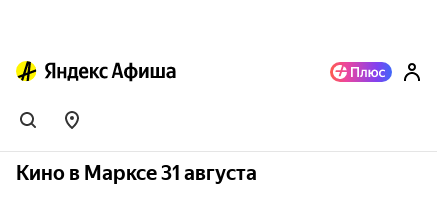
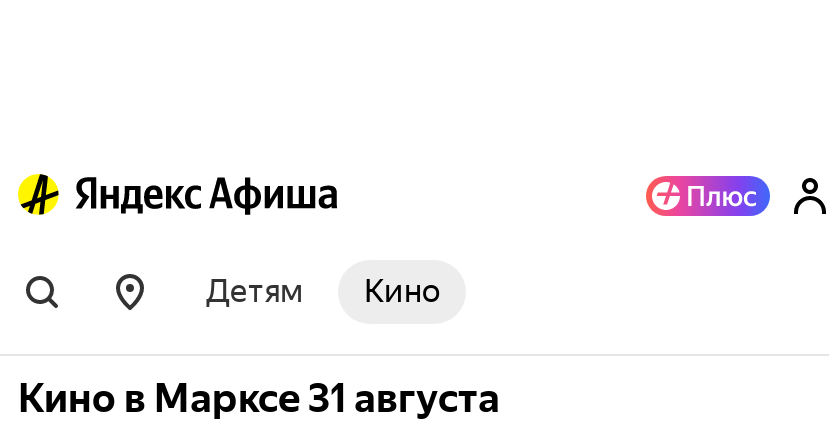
none -> [206,272,440,310] Детям | Кино

